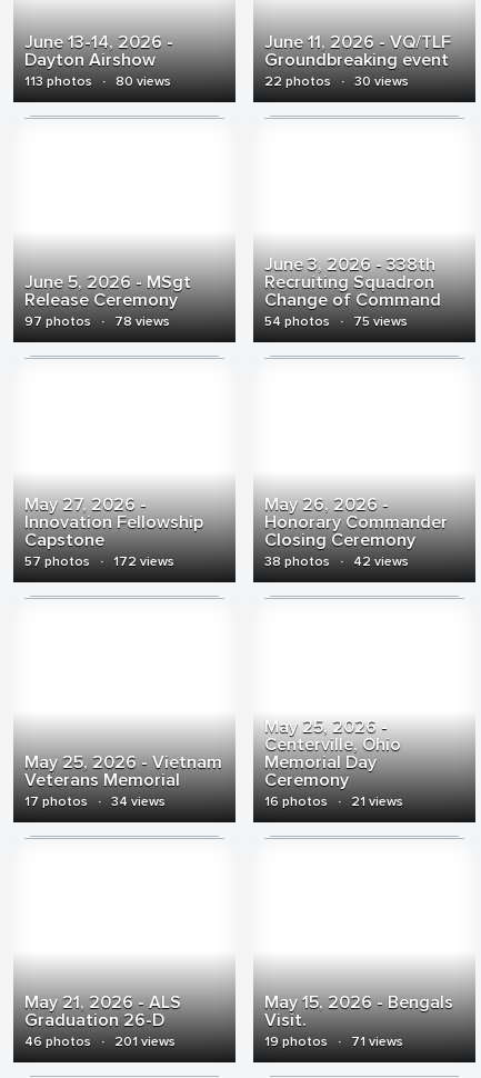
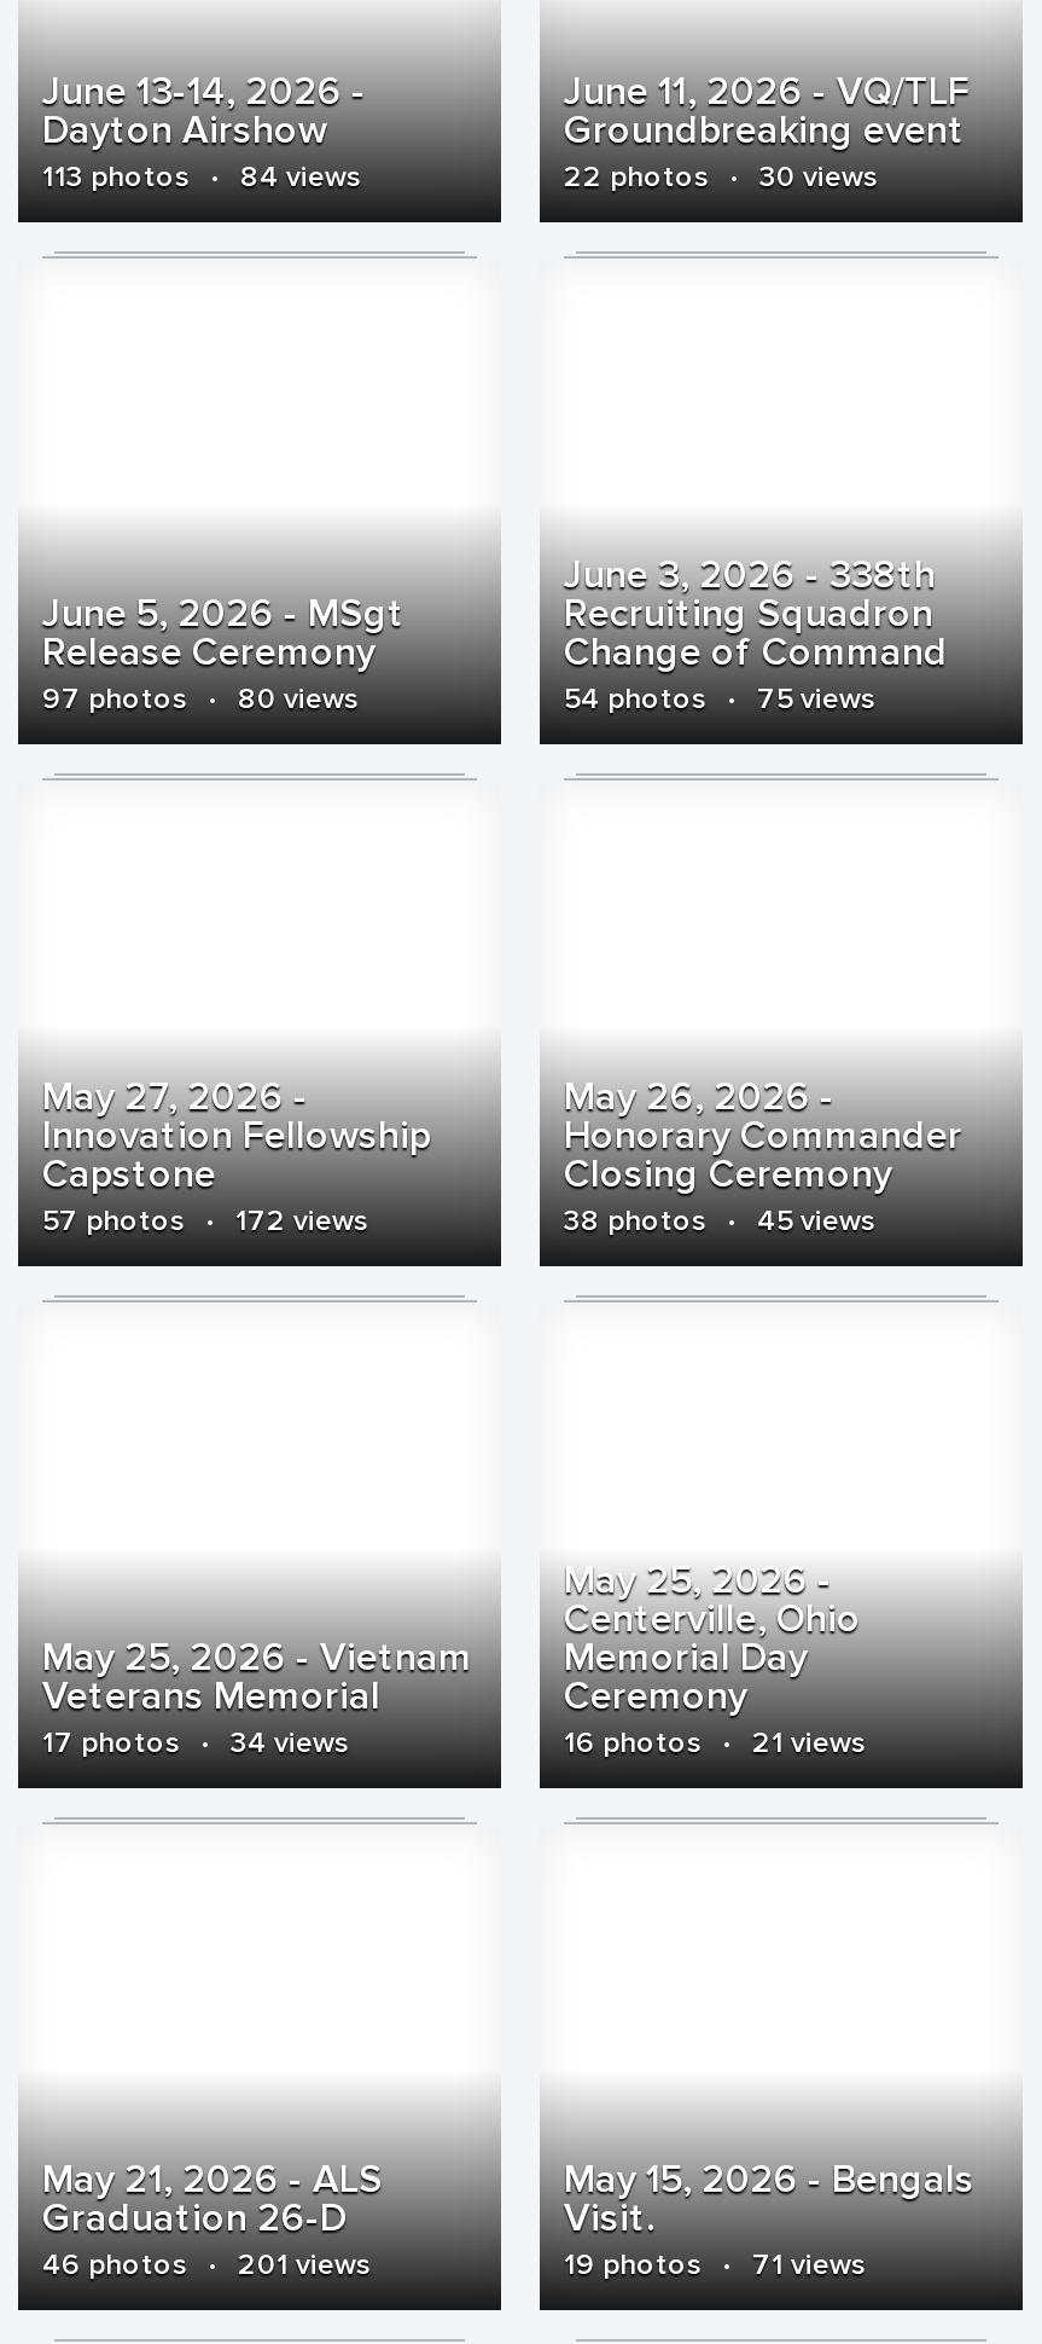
[24,73,171,90] 113 photos · 80 views -> [42,159,361,196] 113 photos · 84 views
[24,313,170,330] 97 photos · 78 views -> [42,681,359,718] 97 photos · 80 views
[264,553,409,570] 38 photos · 42 views -> [564,1203,875,1240] 38 photos · 45 views

